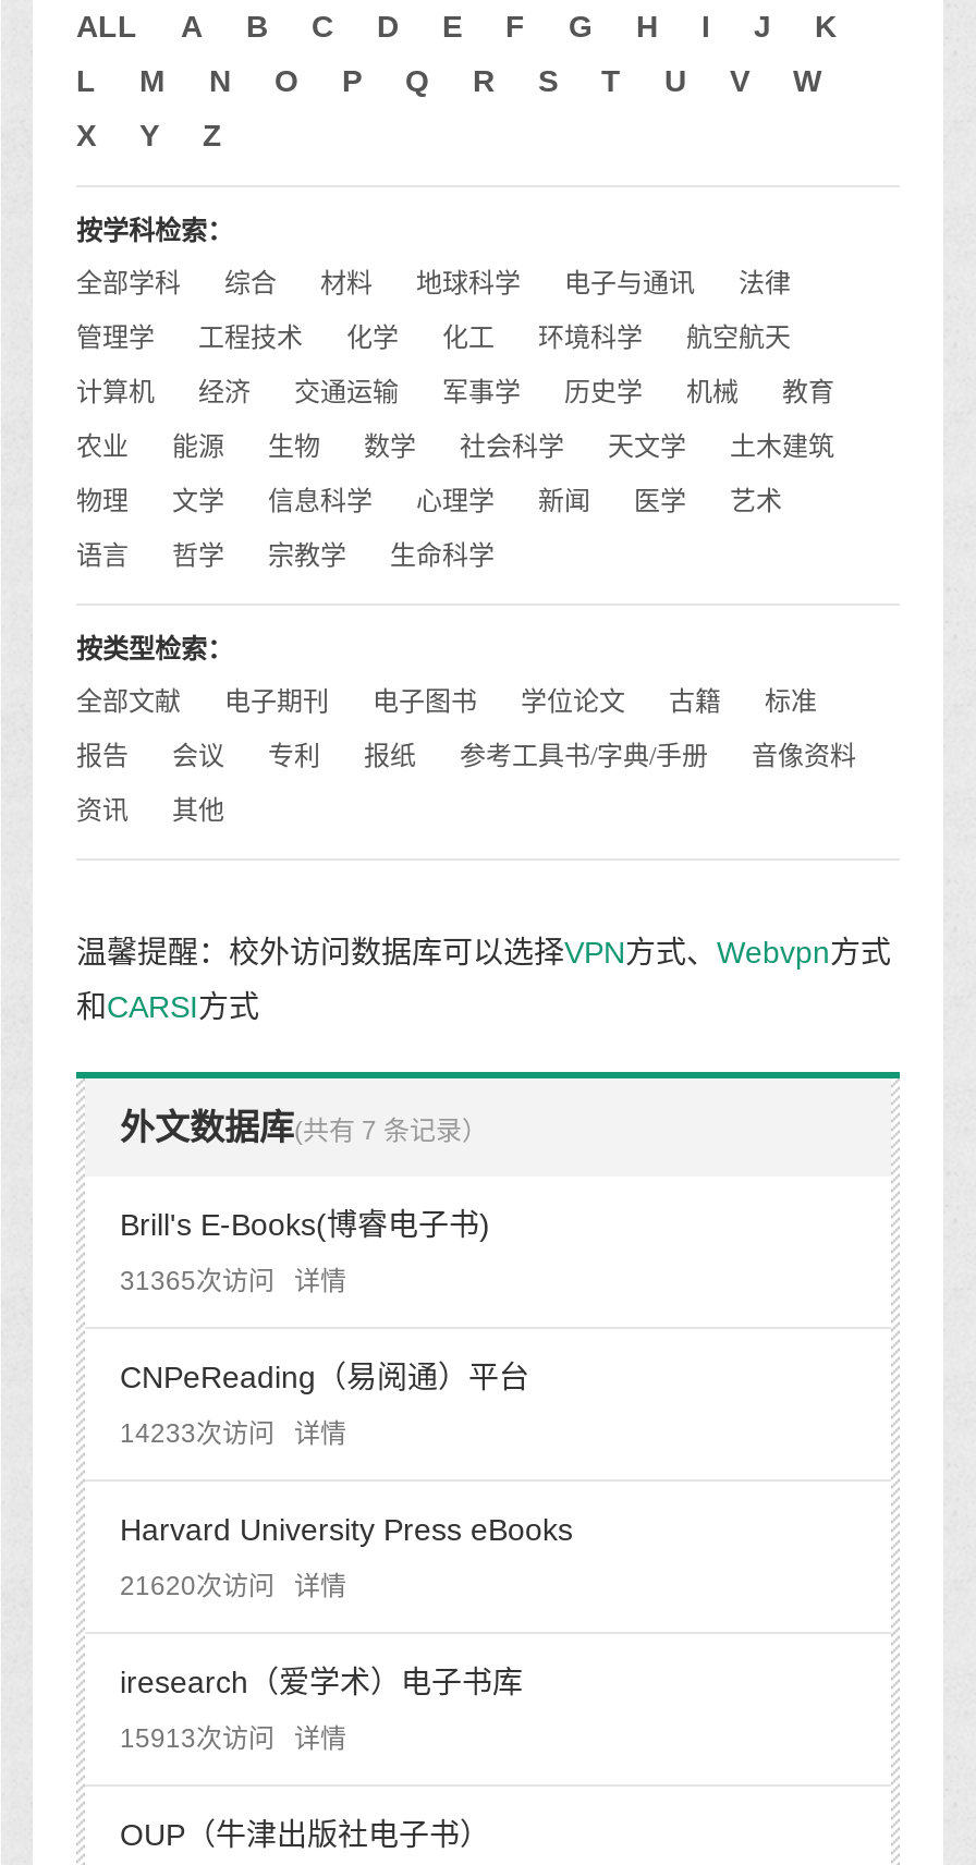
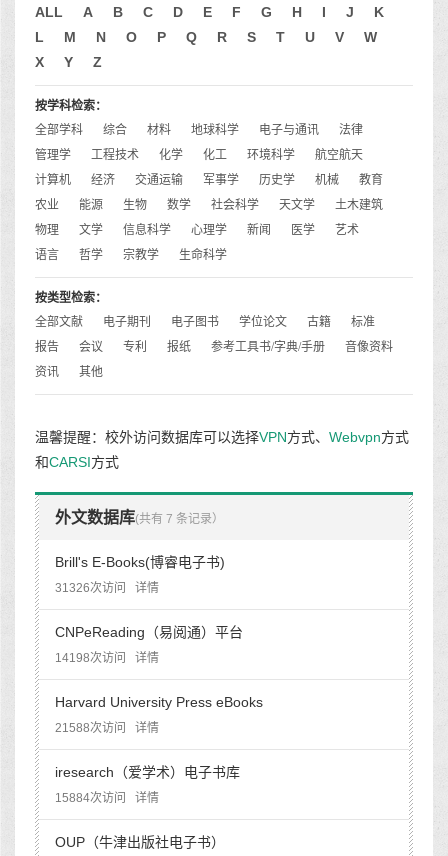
[120,1265,346,1296] 31365次访问 详情 -> [55,581,159,595] 31326次访问 详情
[120,1418,346,1448] 14233次访问 详情 -> [55,651,159,665] 14198次访问 详情
[120,1570,346,1601] 21620次访问 详情 -> [55,721,159,735] 21588次访问 详情
[120,1723,346,1753] 15913次访问 详情 -> [55,791,159,805] 15884次访问 详情

